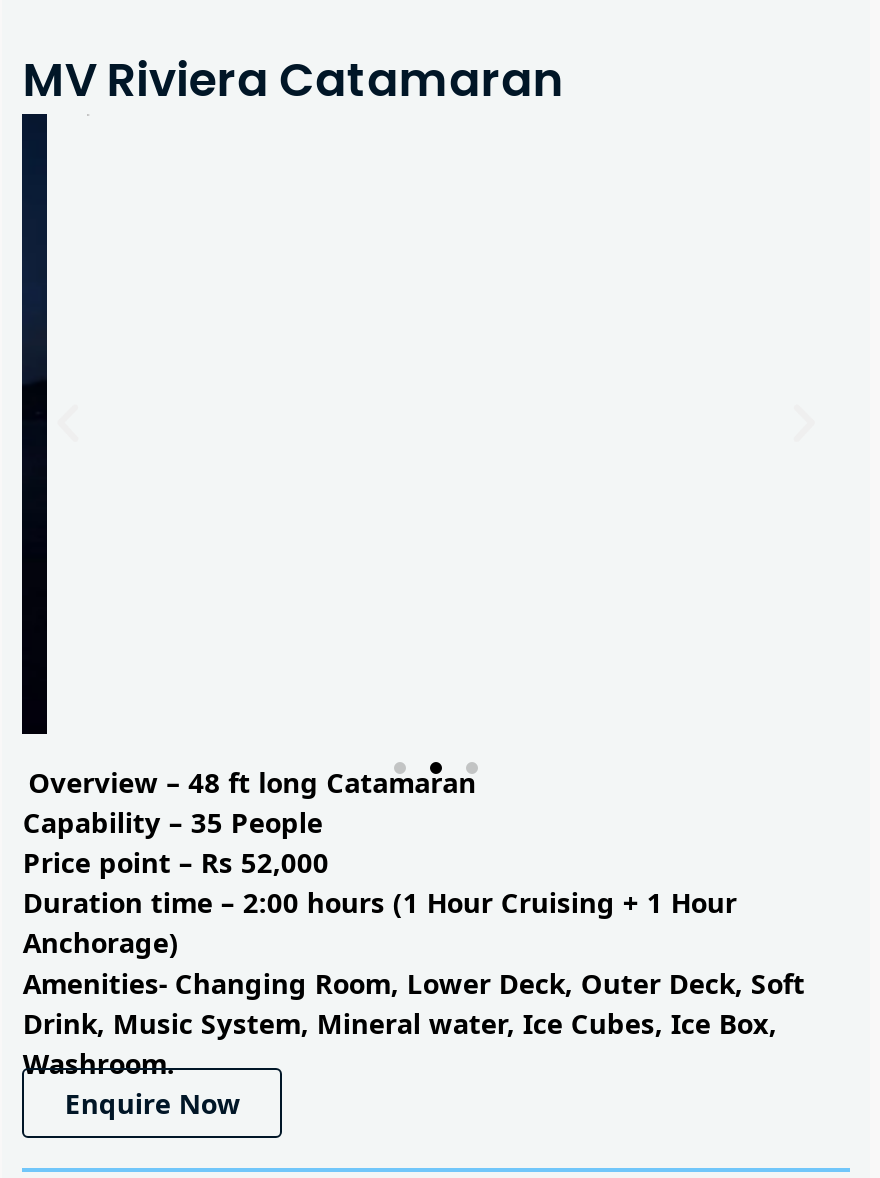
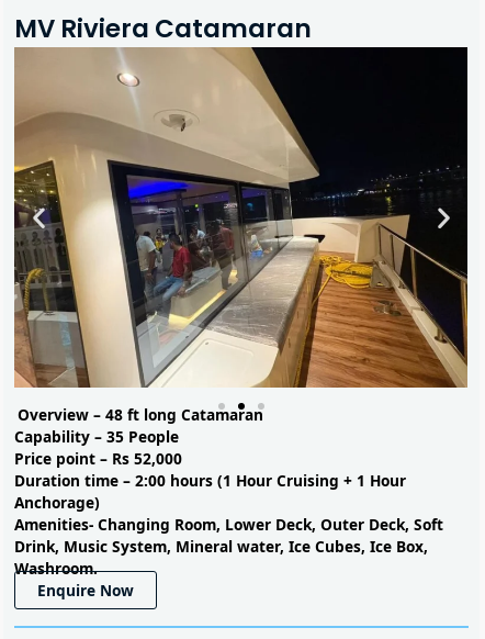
none -> [13,46,469,389] [image]

